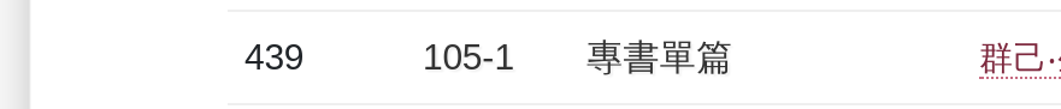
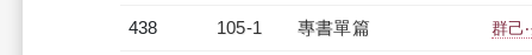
[244,36,304,77] 439 -> [129,18,158,37] 438

